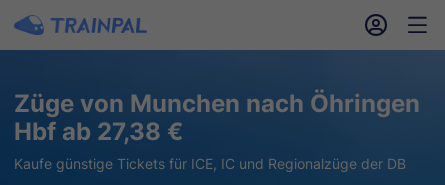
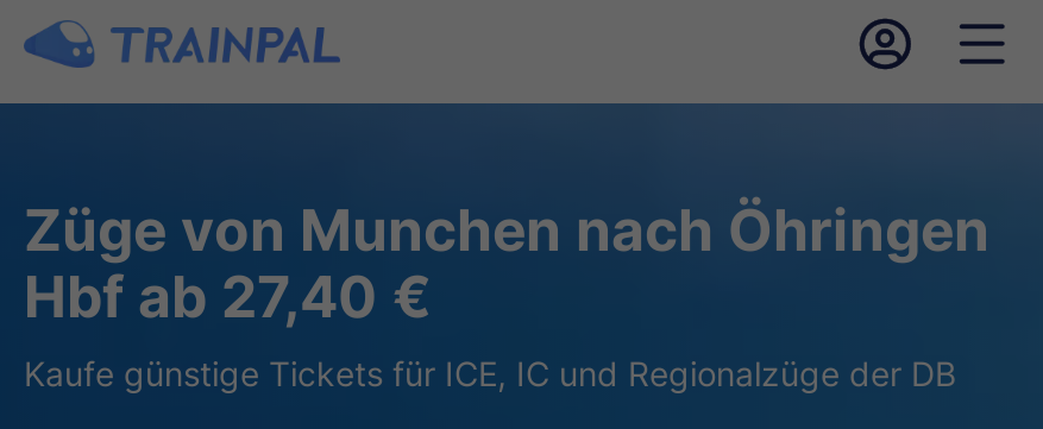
[14,117,183,146] Hbf ab 27,38 € -> [24,263,431,332] Hbf ab 27,40 €

